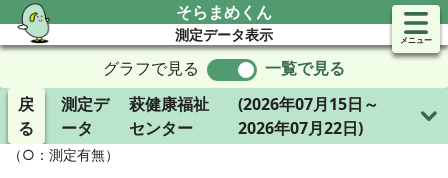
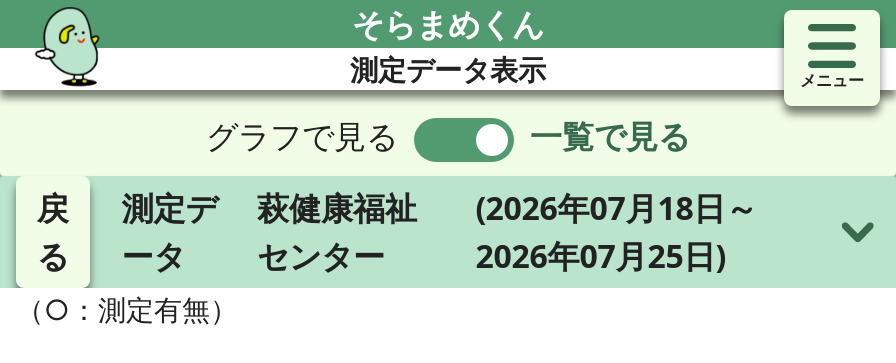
[18,93,379,115] 戻 測定デ 萩健康福祉 (2026年07月15日～ -> [37,186,757,230] 戻 測定デ 萩健康福祉 (2026年07月18日～
[238,117,363,139] 2026年07月22日) -> [475,234,725,278] 2026年07月25日)

